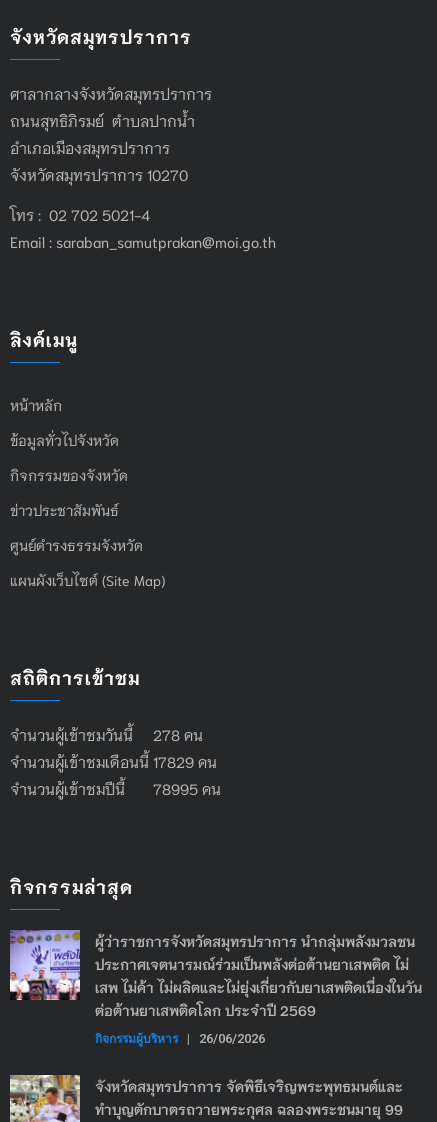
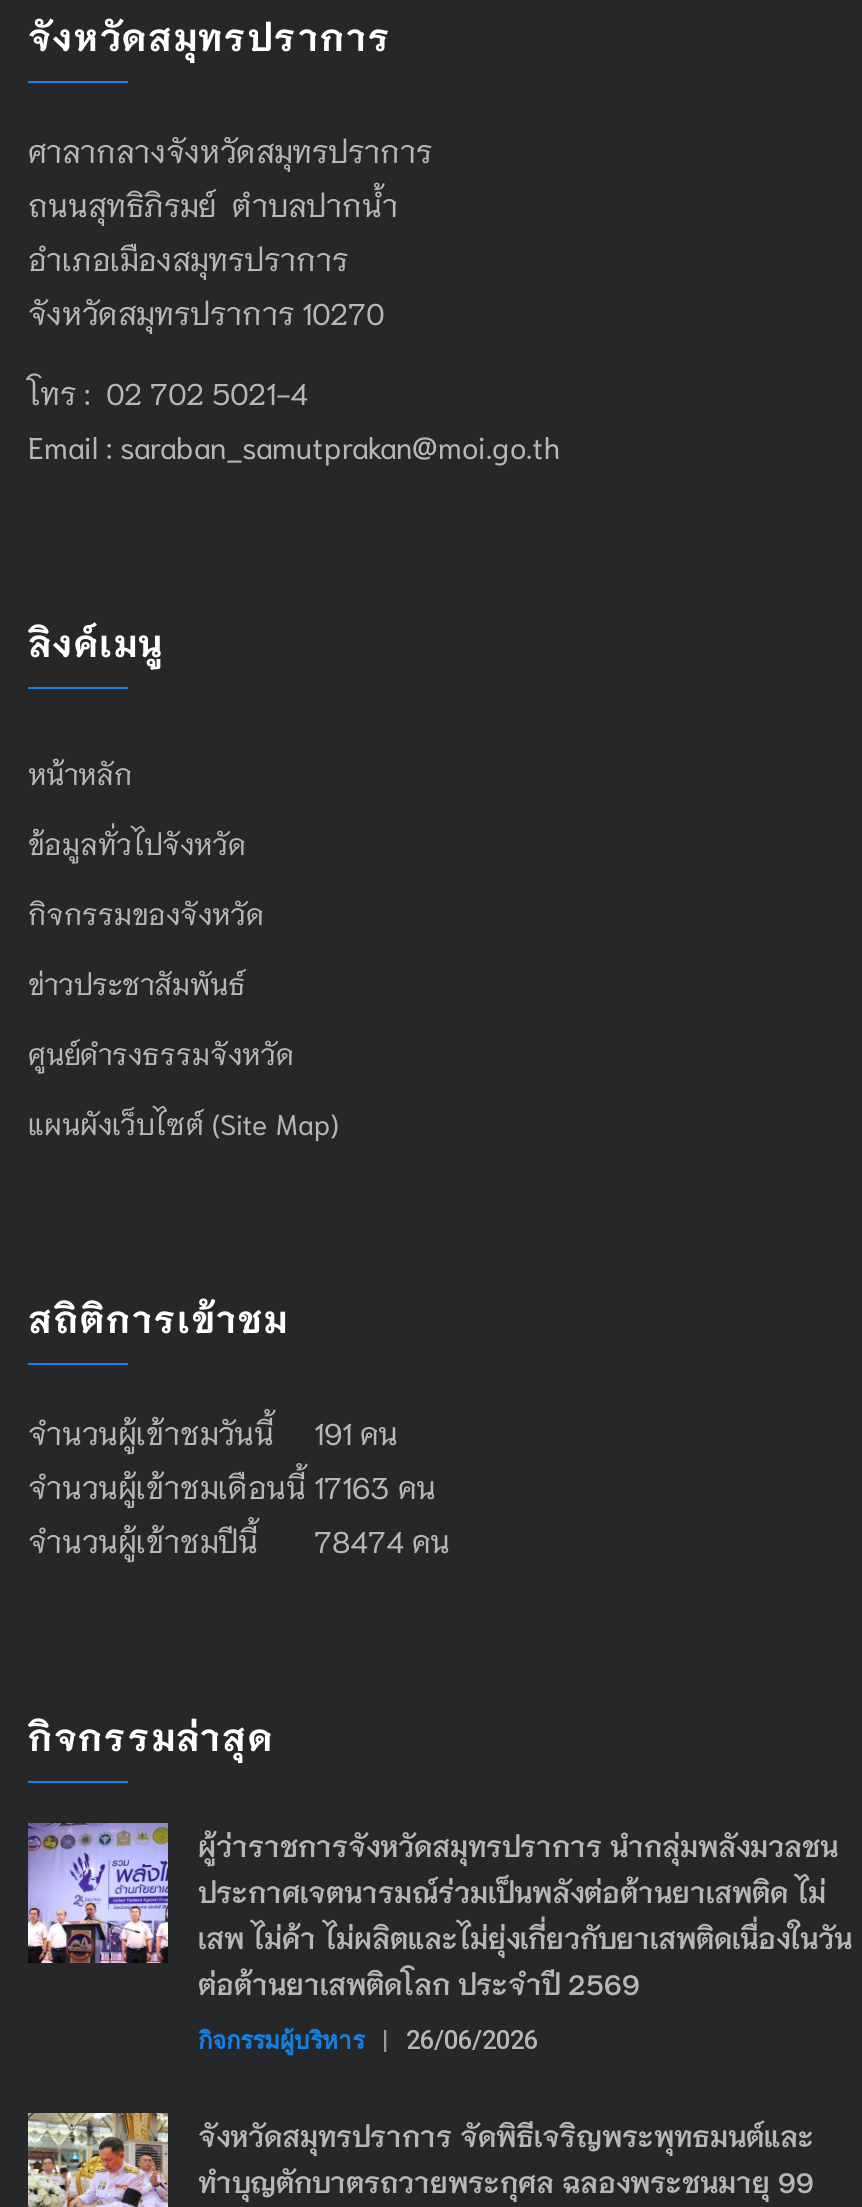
[10,724,203,744] จำนวนผู้เข้าชมวันนี้ 278 คน -> [28,1412,398,1452] จำนวนผู้เข้าชมวันนี้ 191 คน
[10,751,217,771] จำนวนผู้เข้าชมเดือนนี้ 17829 คน -> [28,1466,436,1506] จำนวนผู้เข้าชมเดือนนี้ 17163 คน
[10,778,221,798] จำนวนผู้เข้าชมปีนี้ 78995 คน -> [28,1520,450,1560] จำนวนผู้เข้าชมปีนี้ 78474 คน

